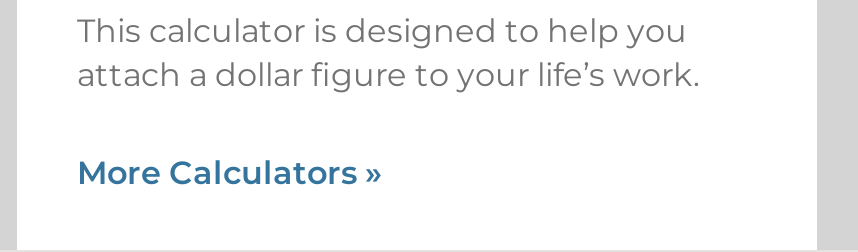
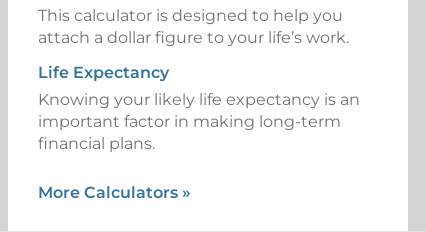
none -> [38,63,360,153] Life Expectancy | Knowing your likely life expectancy is an | important factor in making long-term | financial plans.

